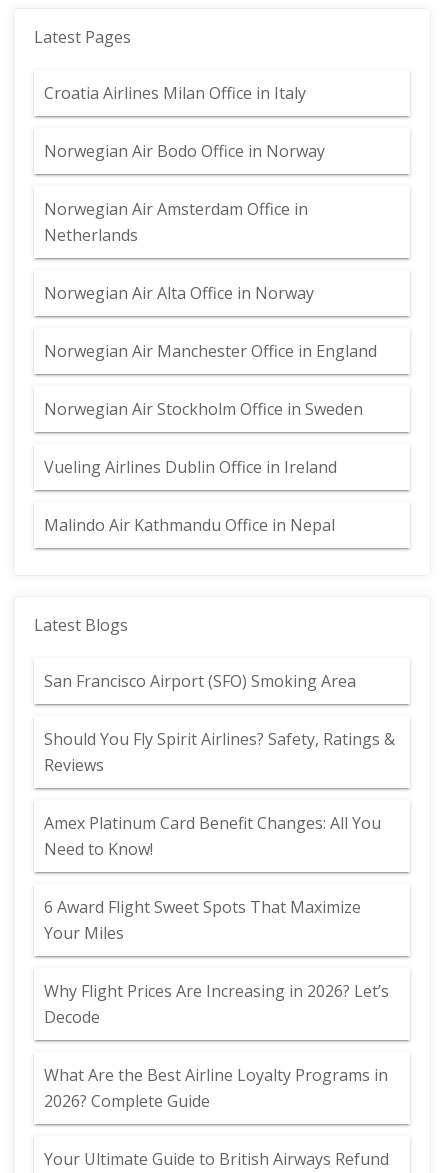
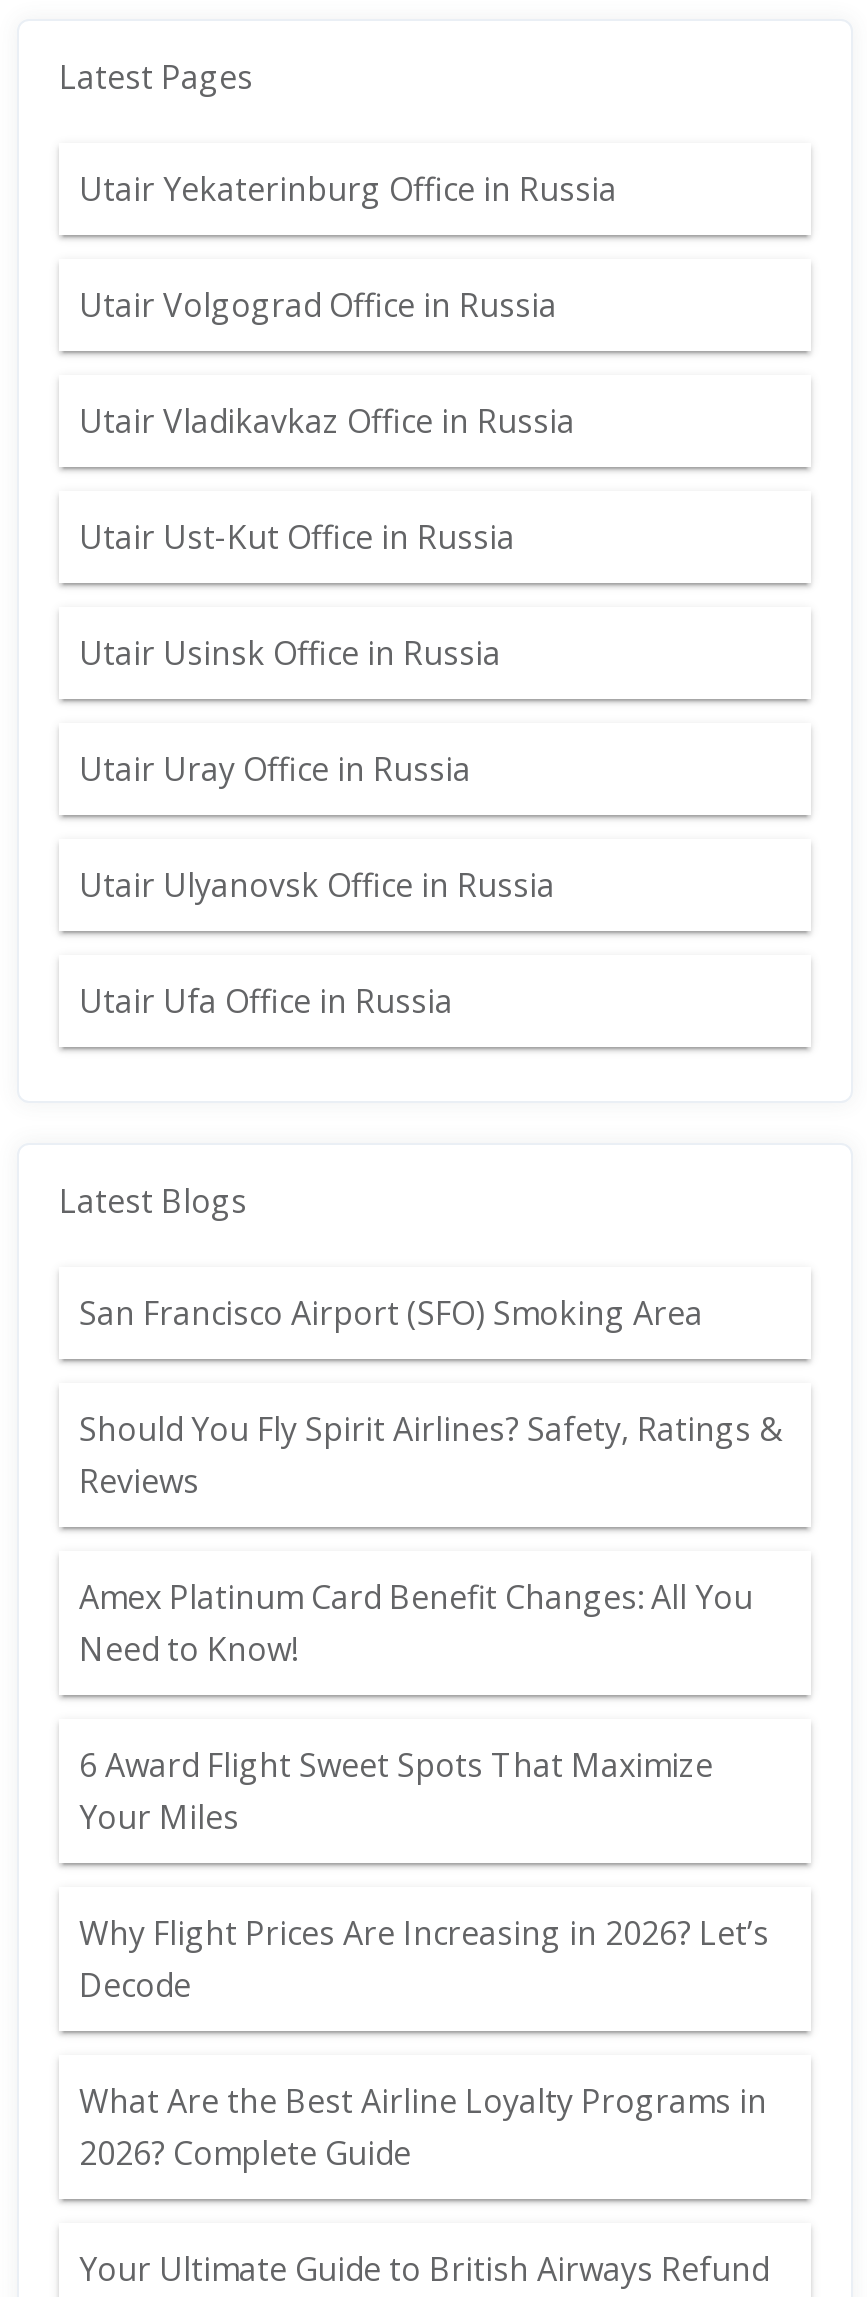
[44,82,306,104] Croatia Airlines Milan Office in Italy -> [79,167,617,211] Utair Yekaterinburg Office in Russia
[44,140,325,162] Norwegian Air Bodo Office in Norway -> [79,283,557,327] Utair Volgograd Office in Russia
[44,198,308,246] Norwegian Air Amsterdam Office in | Netherlands -> [79,399,575,443] Utair Vladikavkaz Office in Russia
[44,282,314,304] Norwegian Air Alta Office in Norway -> [79,515,515,559] Utair Ust-Kut Office in Russia
[44,340,377,362] Norwegian Air Manchester Office in England -> [79,631,501,675] Utair Usinsk Office in Russia
[44,398,363,420] Norwegian Air Stockholm Office in Sweden -> [79,747,471,791] Utair Uray Office in Russia
[44,456,337,478] Vueling Airlines Dublin Office in Ireland -> [79,863,555,907] Utair Ulyanovsk Office in Russia
[44,514,335,536] Malindo Air Kathmandu Office in Nepal -> [79,979,453,1023] Utair Ufa Office in Russia

